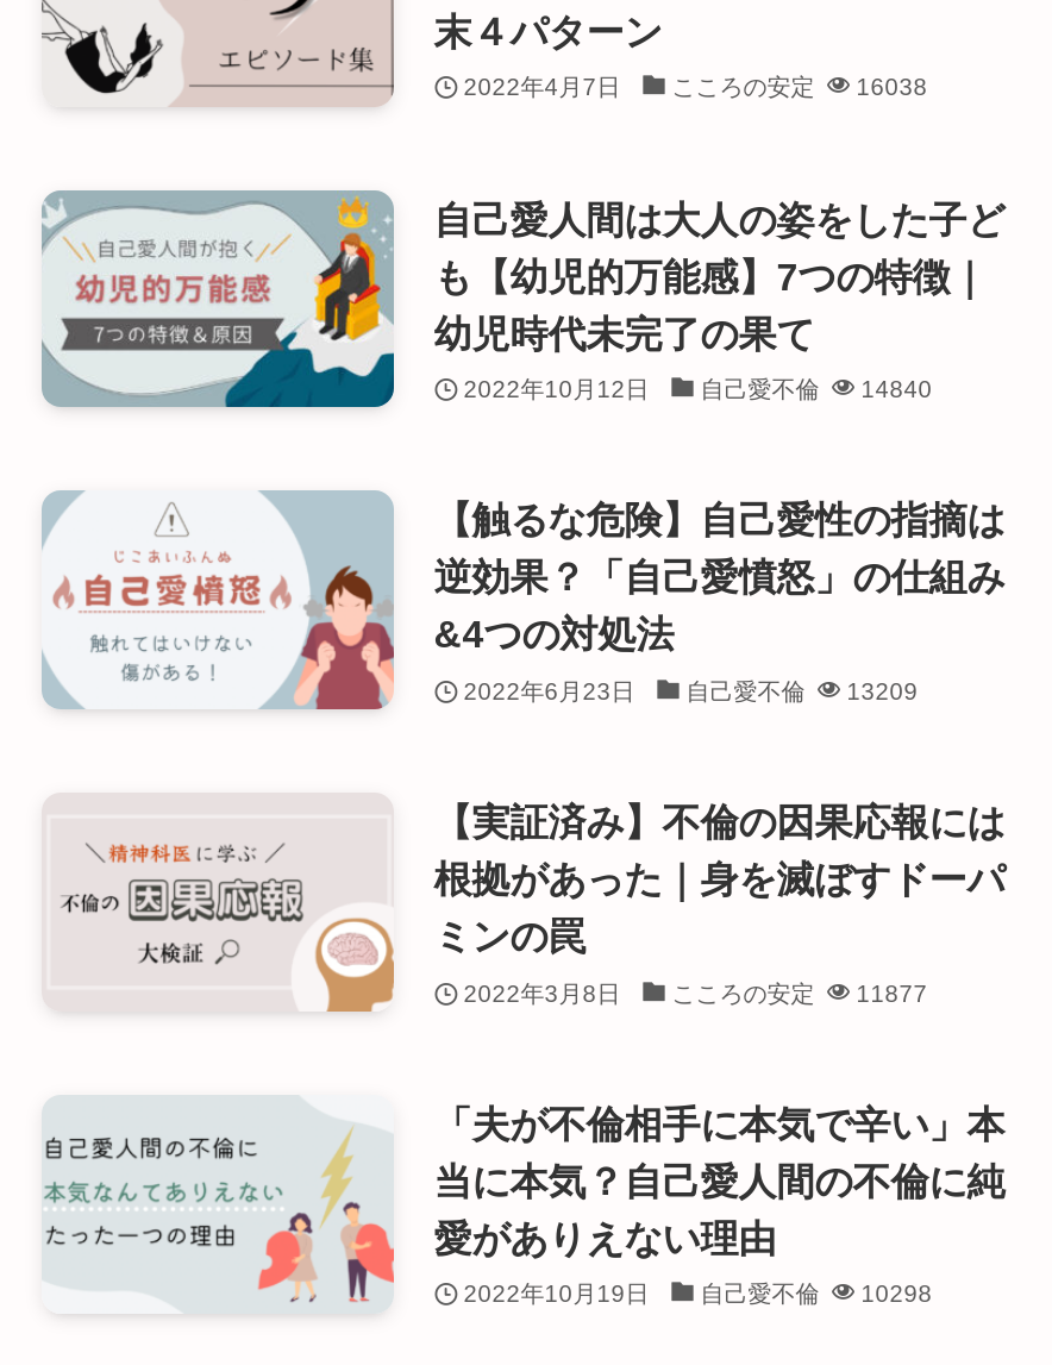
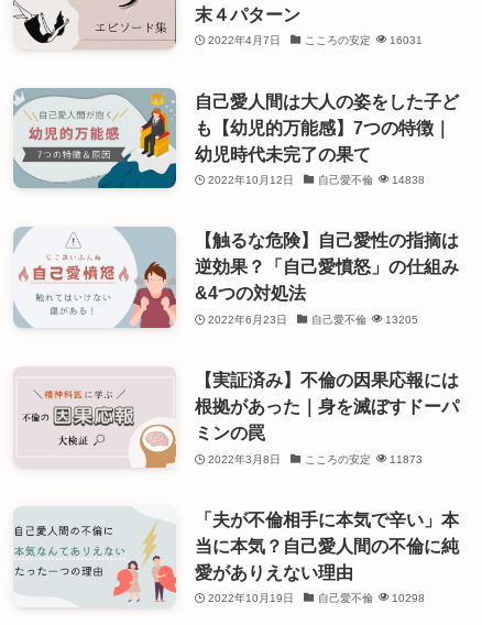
[464,75,928,101] 2022年4月7日 こころの安定 16038 -> [208,35,423,47] 2022年4月7日 こころの安定 16031
[464,376,933,402] 2022年10月12日 自己愛不倫 14840 -> [208,174,425,186] 2022年10月12日 自己愛不倫 14838
[464,678,918,704] 2022年6月23日 自己愛不倫 13209 -> [208,313,419,326] 2022年6月23日 自己愛不倫 13205
[464,980,928,1006] 2022年3月8日 こころの安定 11877 -> [208,453,423,465] 2022年3月8日 こころの安定 11873

